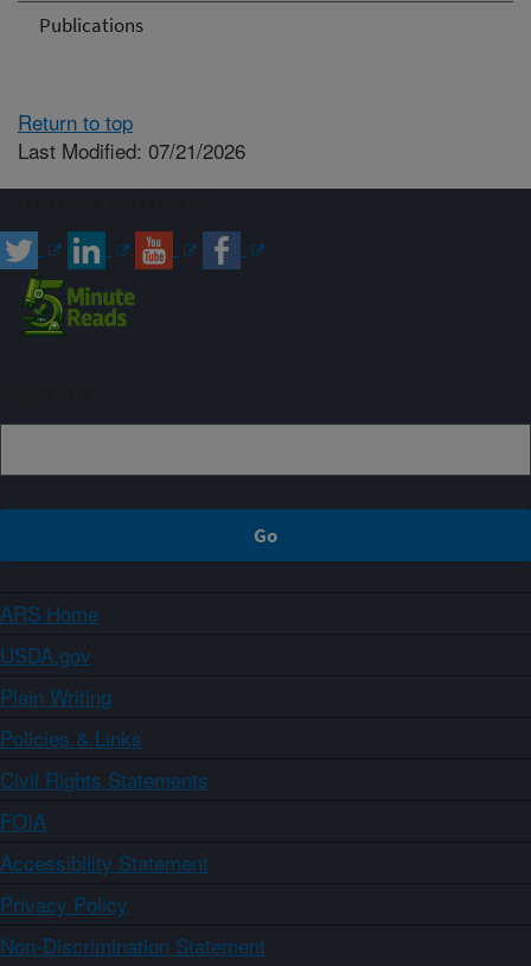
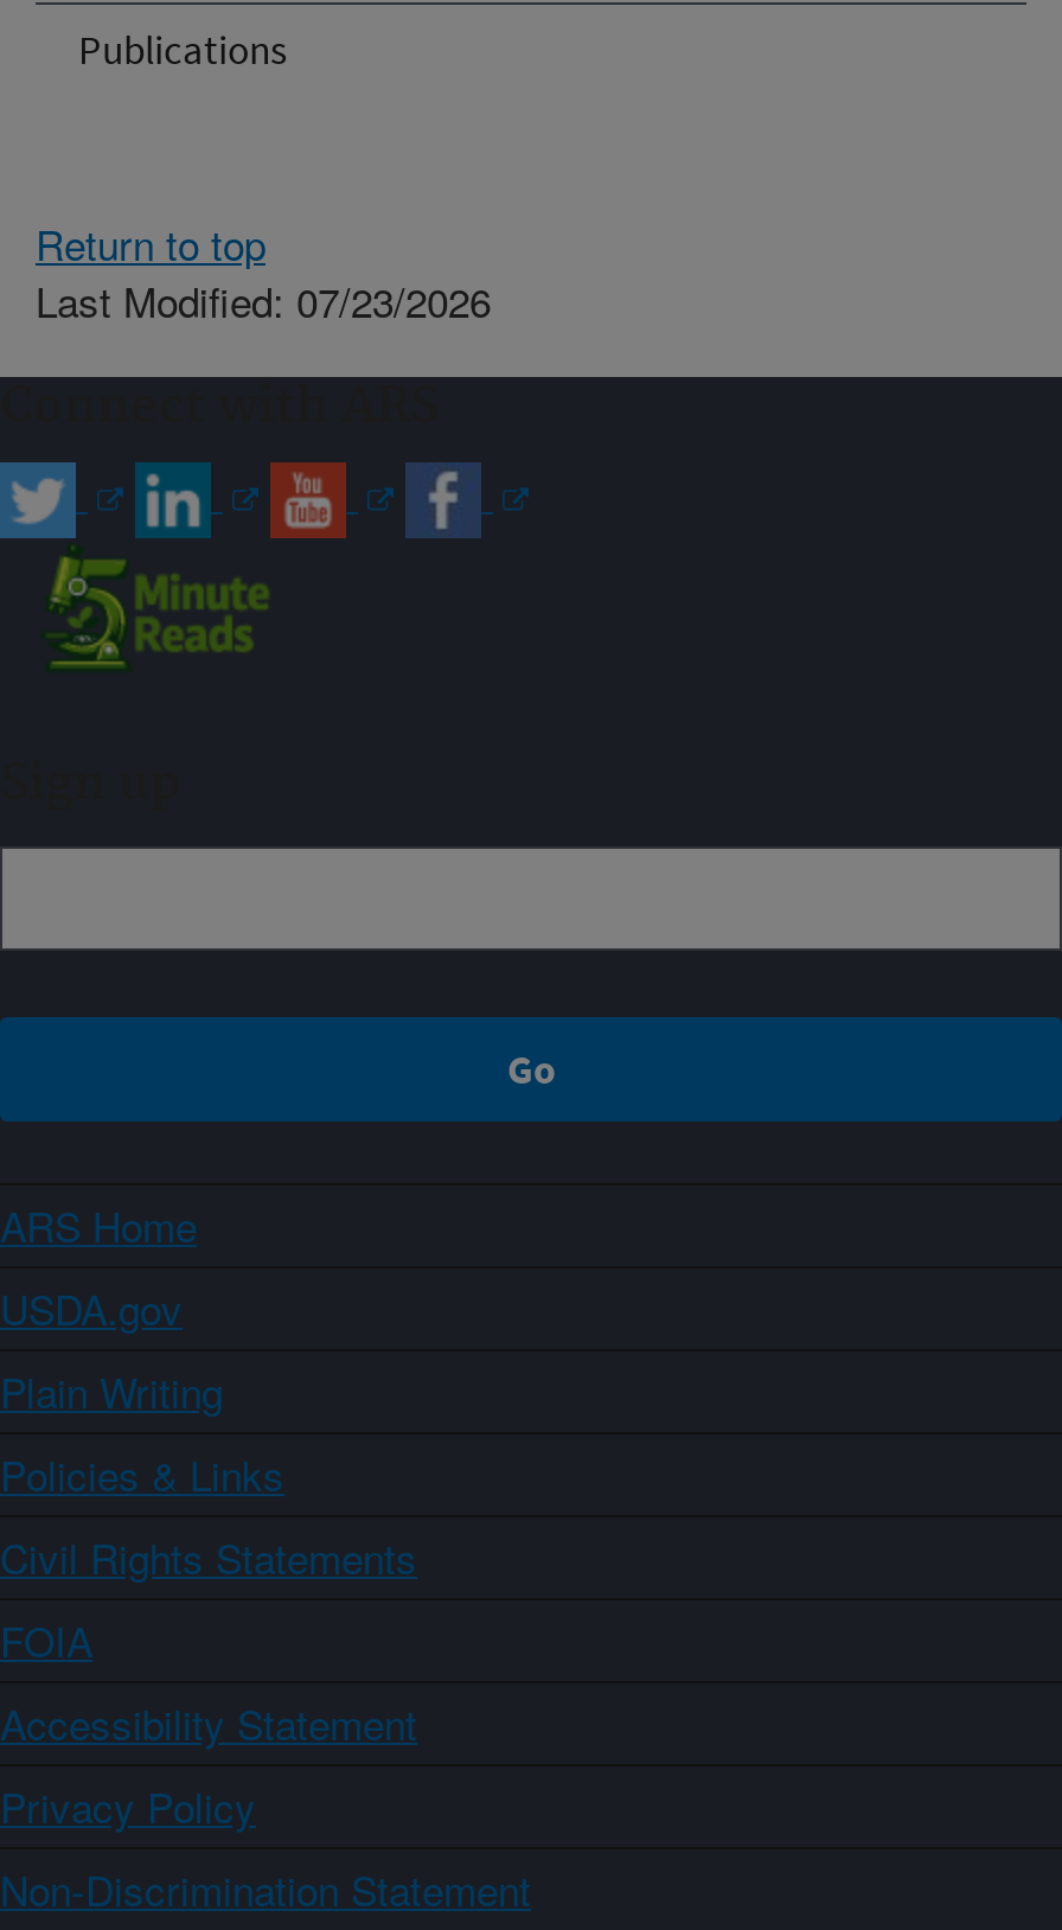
[18,135,245,164] Last Modified: 07/21/2026 -> [36,269,491,328] Last Modified: 07/23/2026

